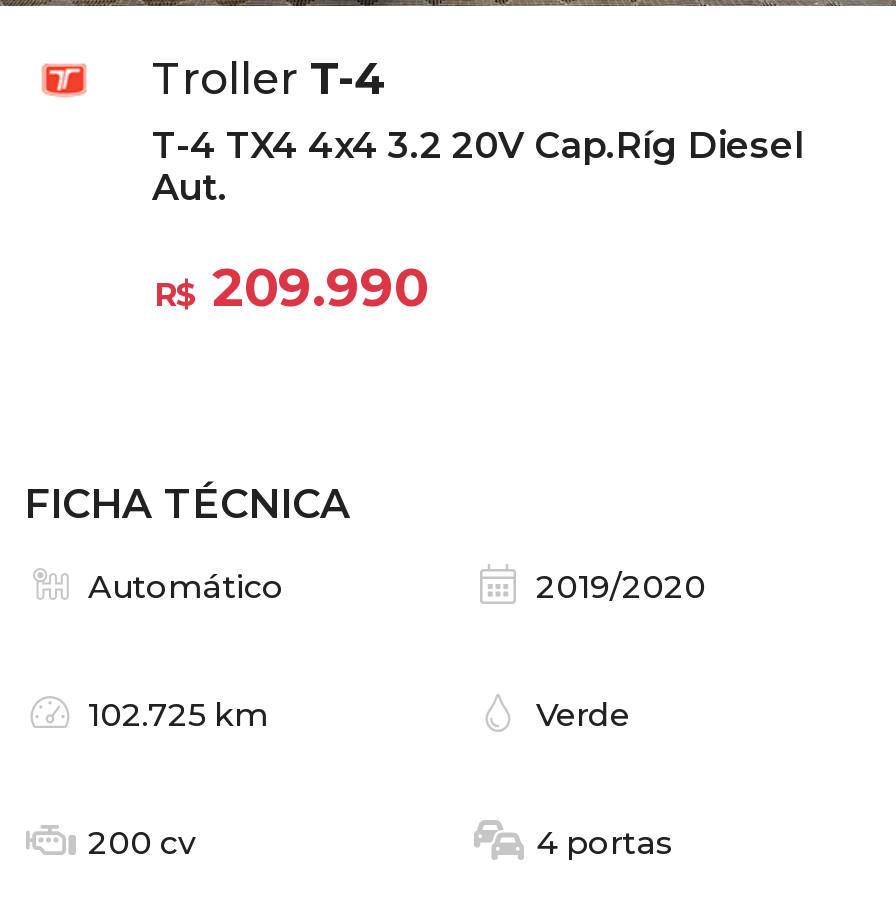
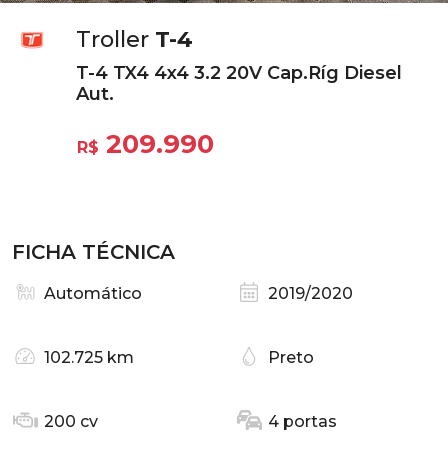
[536,696,630,734] Verde -> [268,348,314,367] Preto

